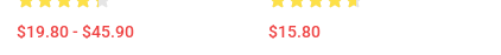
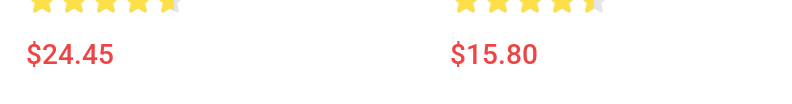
[17,22,134,41] $19.80 - $45.90 -> [26,38,114,70] $24.45

